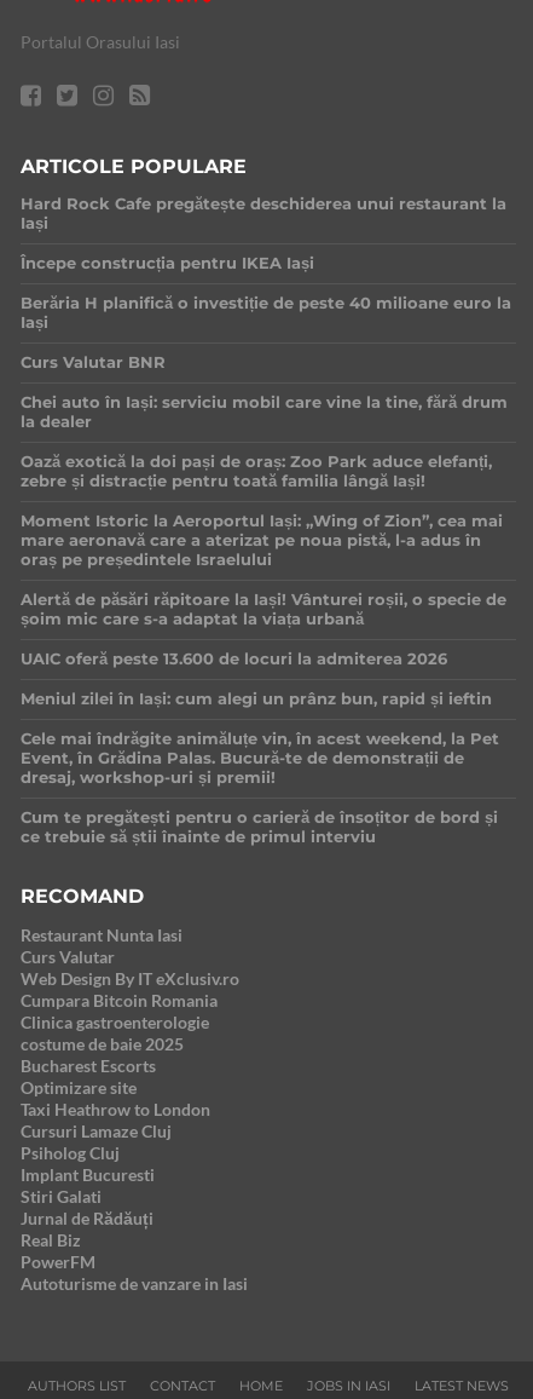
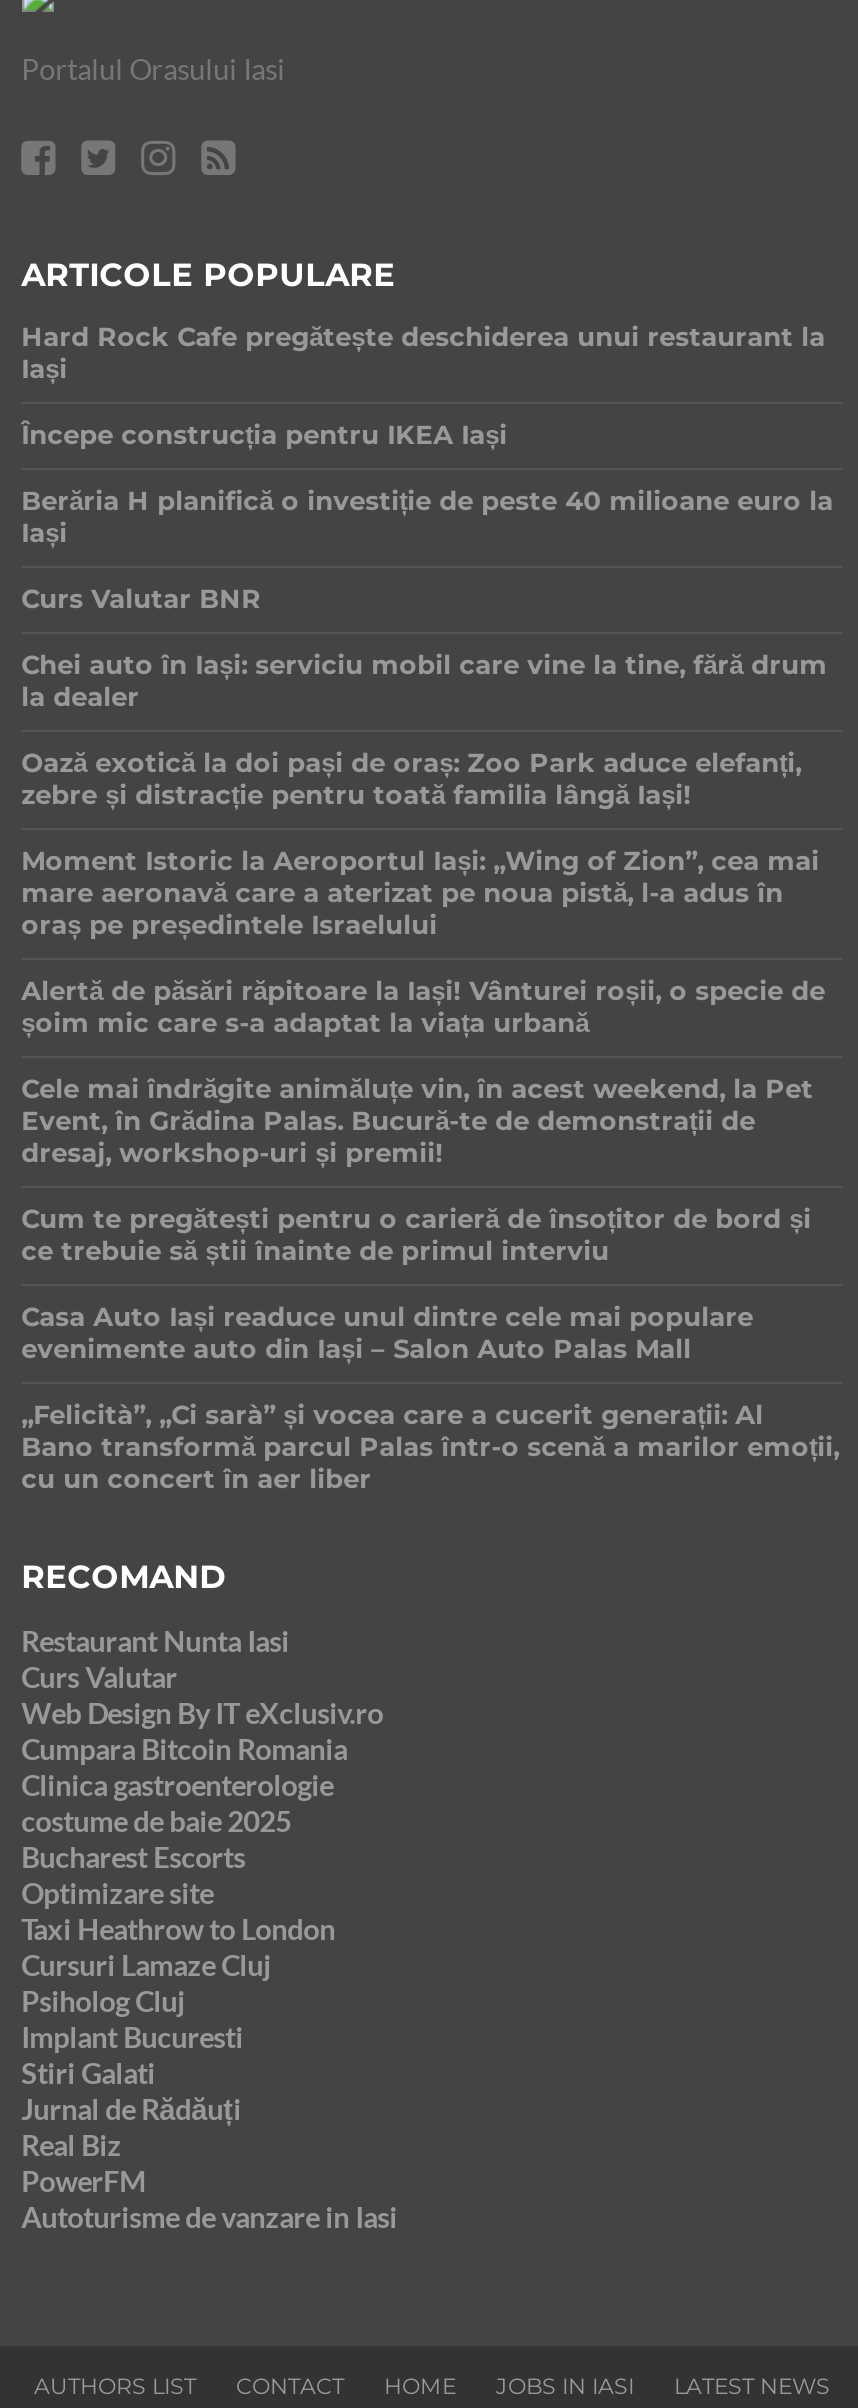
[20,650,492,708] UAIC oferă peste 13.600 de locuri la admiterea 2026 | Meniul zilei în Iași: cum alegi un prânz bun, rapid și ieftin -> none
moved [20,730,499,846] -> [21,1074,813,1266]: Cele mai îndrăgite animăluțe vin, în acest weekend, la Pet | Event, în Grădina Palas. Bucură-te de demonstrații de | dresaj, workshop-uri și premii! | Cum te pregătești pentru o carieră de însoțitor de bord și | ce trebuie să știi înainte de primul interviu
none -> [21,1302,839,1494] Casa Auto Iași readuce unul dintre cele mai populare | evenimente auto din Iași – Salon Auto Palas Mall | „Felicità”, „Ci sarà” și vocea care a cucerit generații: Al | Bano transformă parcul Palas într-o scenă a marilor emoții, | cu un concert în aer liber

